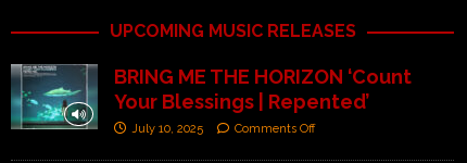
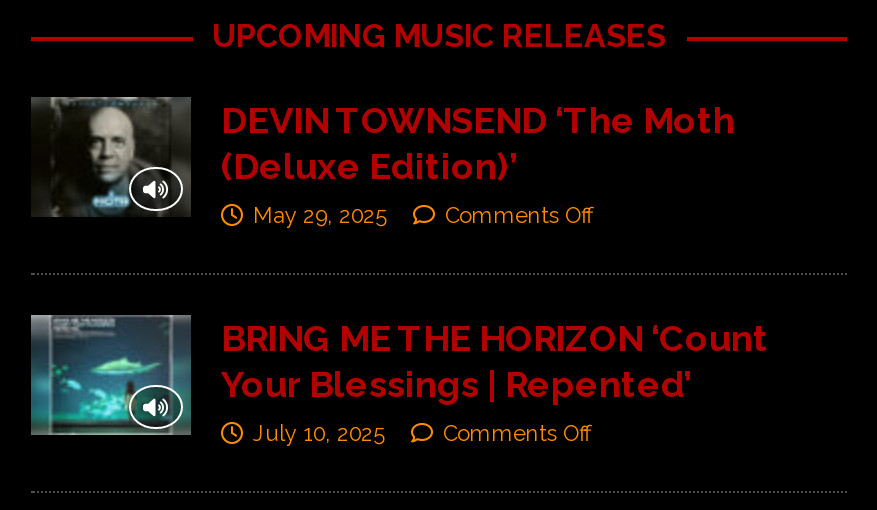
none -> [33,95,735,228] [image] | DEVIN TOWNSEND ‘The Moth | (Deluxe Edition)’ | May 29, 2025 | Comments Off

